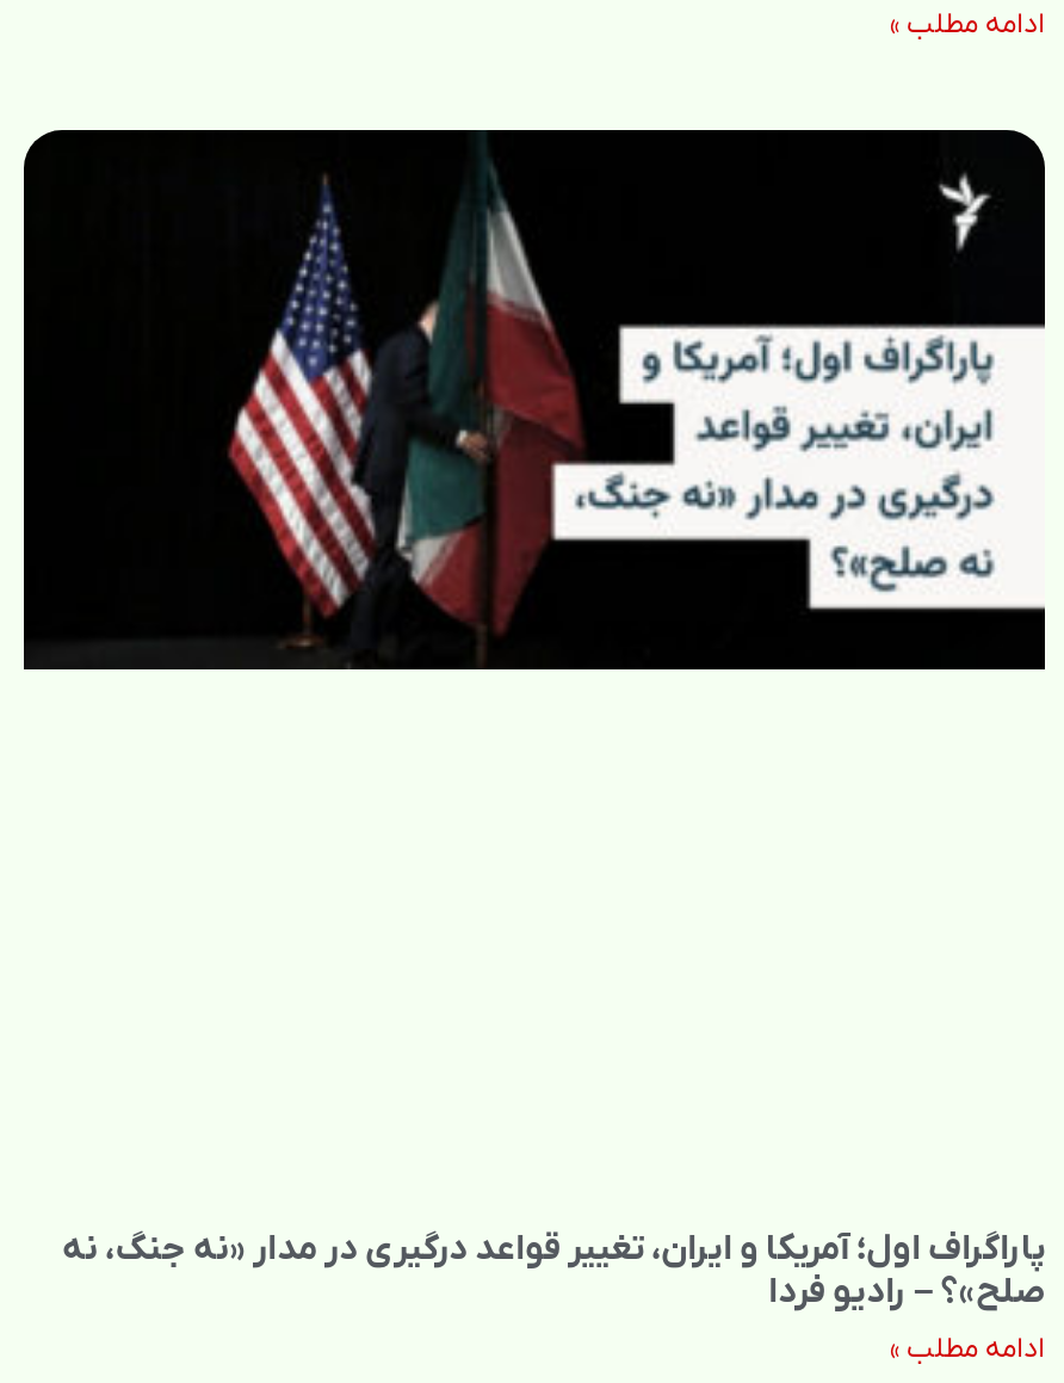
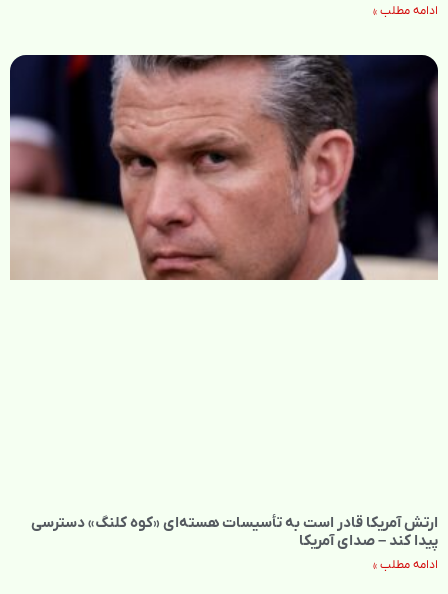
[21,126,1047,673] [image] -> [9,54,439,281] [image]
[62,1225,1045,1316] پاراگراف اول؛ آمریکا و ایران، تغییر قواعد درگیری در مدار «نه جنگ، نه | صلح»؟ – رادیو فردا -> [31,513,438,551] ارتش آمریکا قادر است به تأسیسات هسته‌ای «کوه کلنگ» دسترسی | پیدا کند – صدای آمریکا

